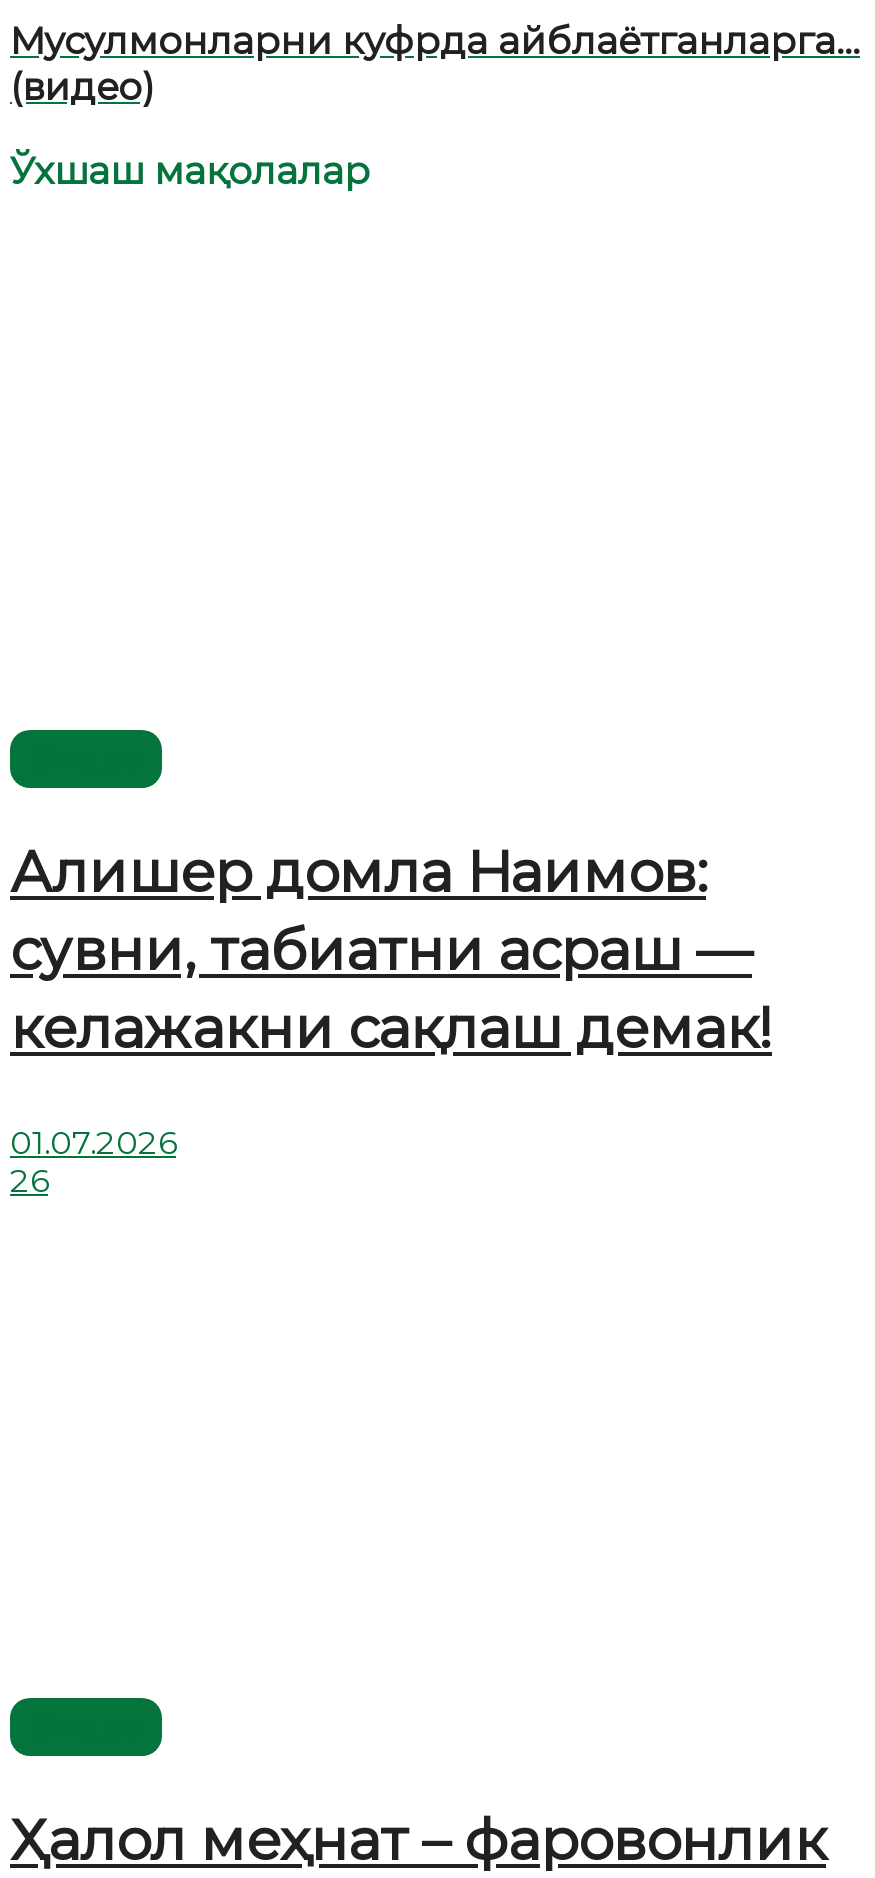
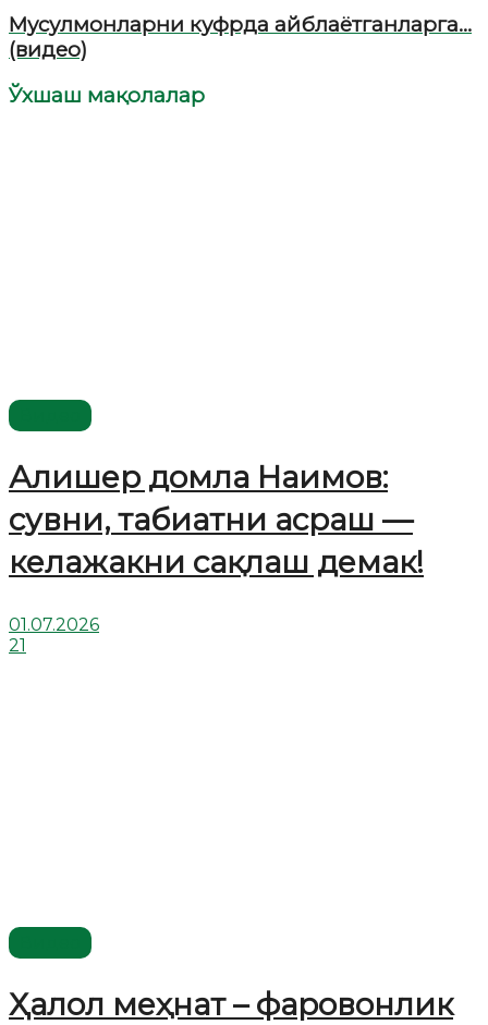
[10,1161,48,1199] 26 -> [9,634,26,655] 21

